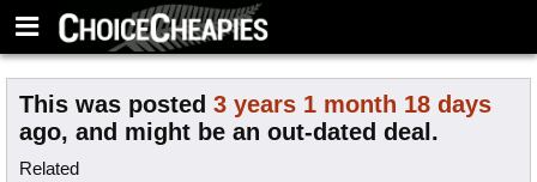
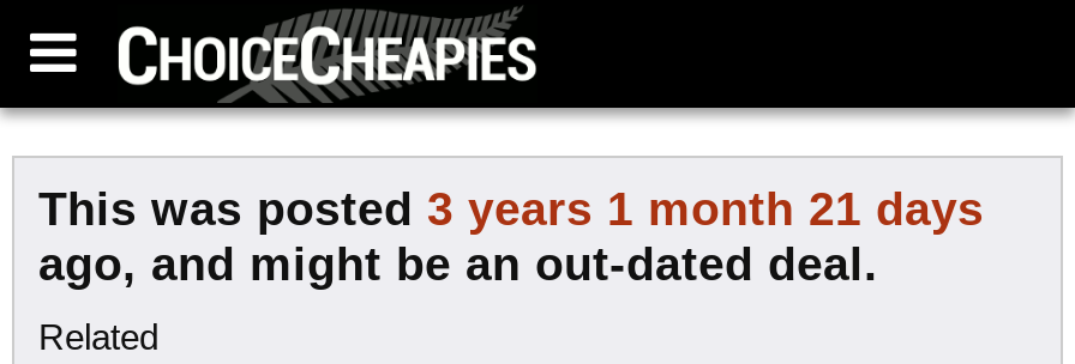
[19,91,491,117] This was posted 3 years 1 month 18 days -> [38,182,984,235] This was posted 3 years 1 month 21 days

